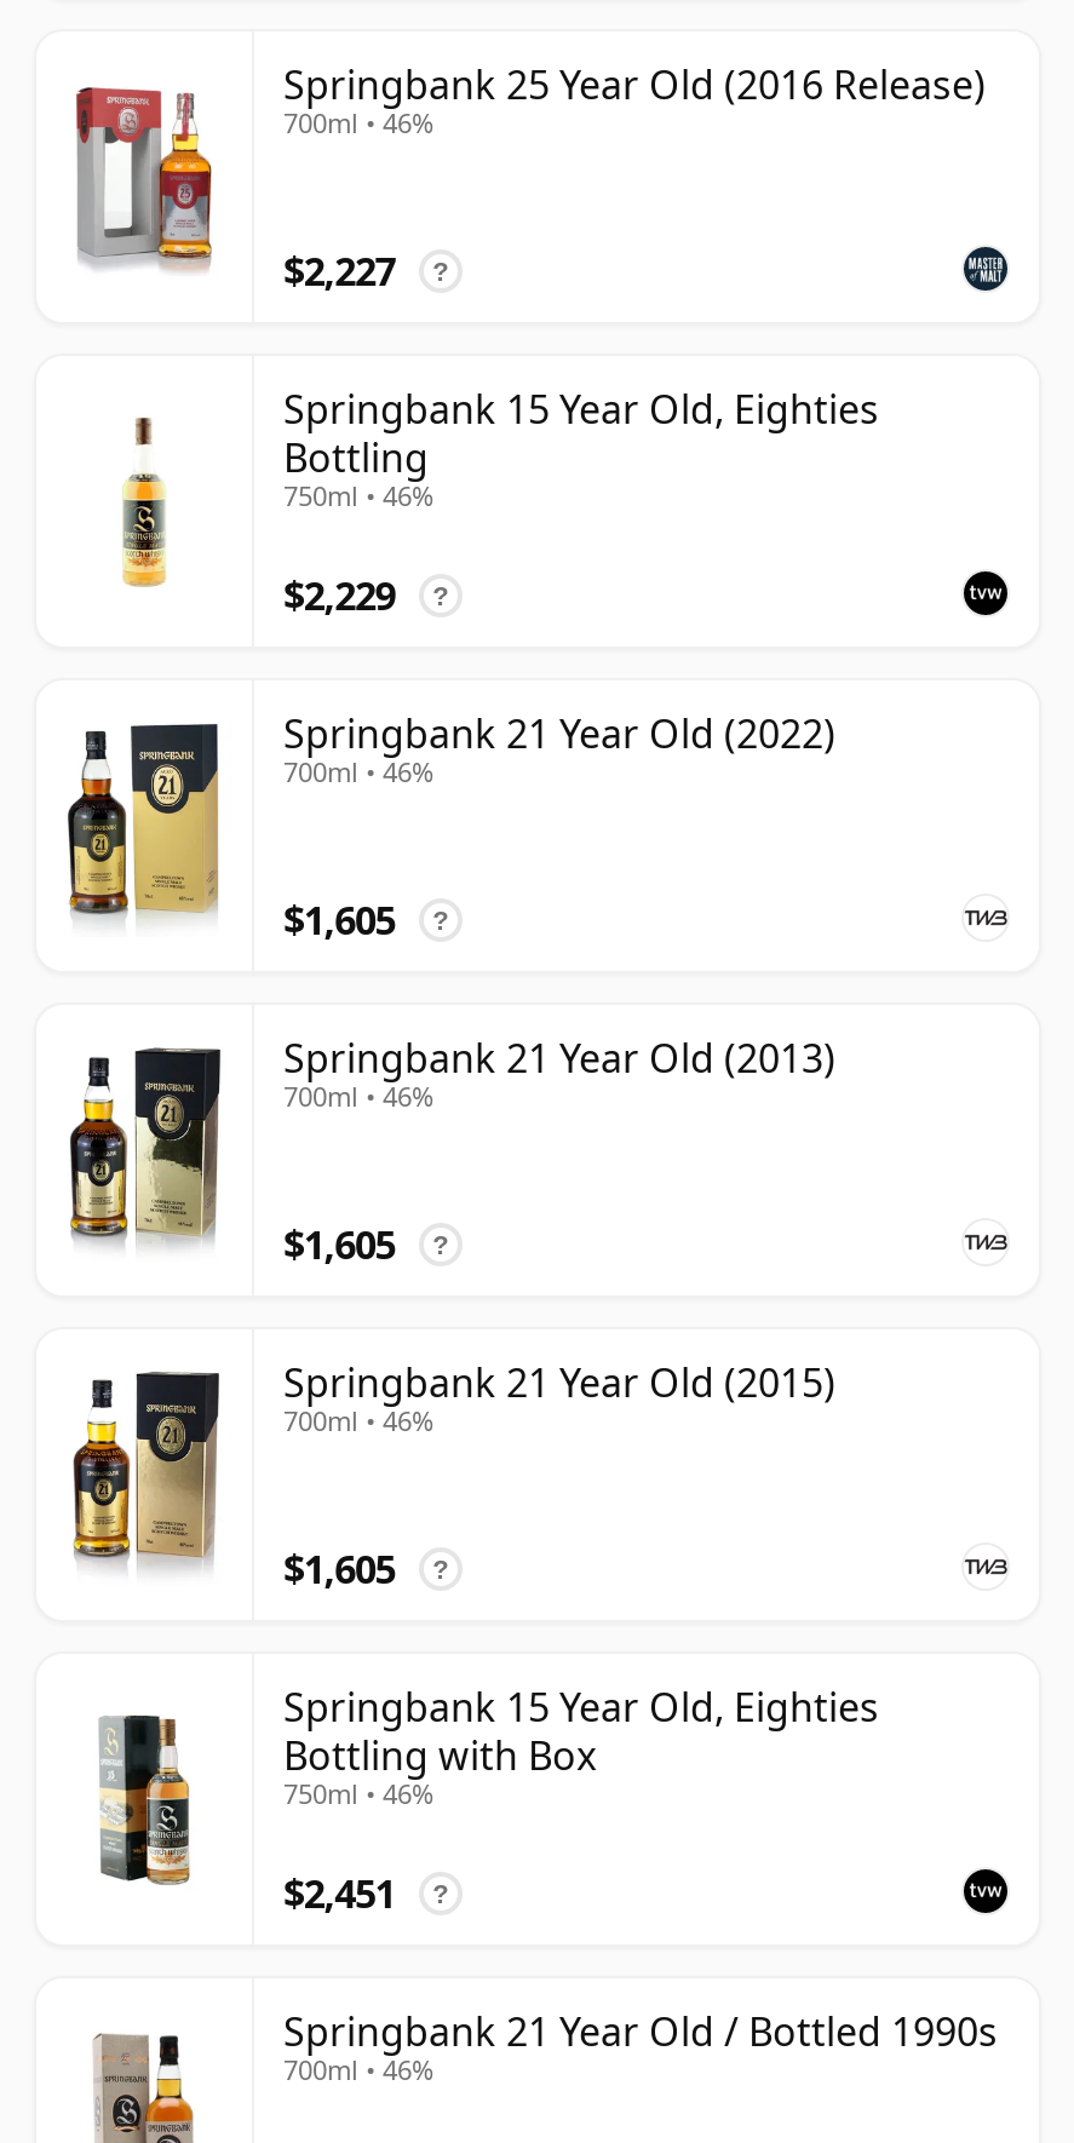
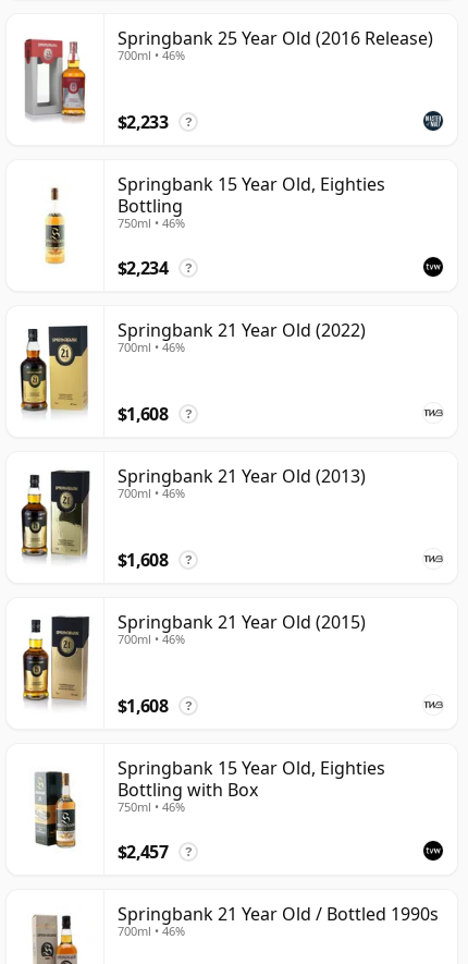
[283,245,395,298] $2,227 -> [118,110,168,134] $2,233
[283,570,395,623] $2,229 -> [118,256,168,280] $2,234
[283,894,395,947] $1,605 -> [118,402,168,426] $1,608
[283,1218,395,1272] $1,605 -> [118,548,168,572] $1,608
[283,1543,395,1596] $1,605 -> [118,694,168,718] $1,608
[283,1867,395,1921] $2,451 -> [118,840,168,864] $2,457

